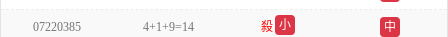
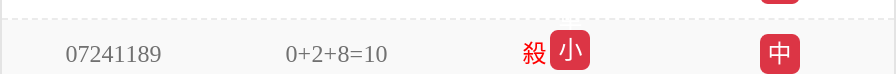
[33,20,81,34] 07220385 -> [66,40,162,68] 07241189
[143,20,194,34] 4+1+9=14 -> [286,40,388,68] 0+2+8=10

